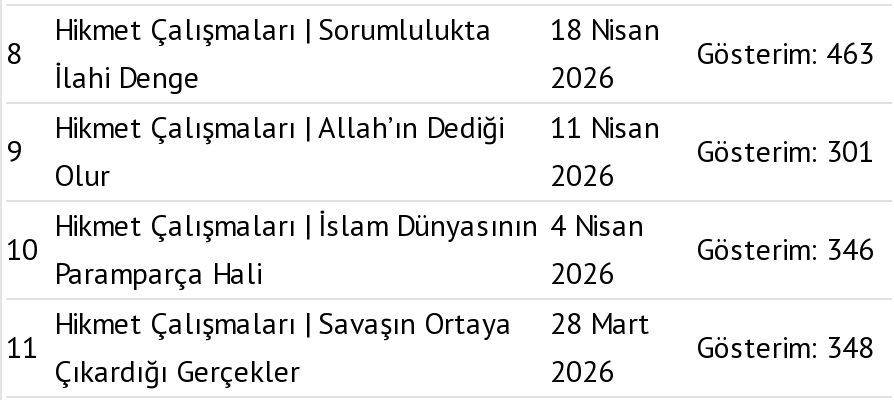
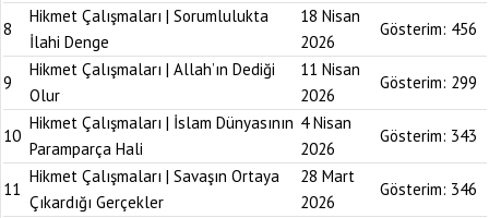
[696,34,874,72] Gösterim: 463 -> [380,19,477,39] Gösterim: 456
[696,132,874,170] Gösterim: 301 -> [380,72,477,93] Gösterim: 299
[696,230,874,268] Gösterim: 346 -> [380,125,477,146] Gösterim: 343
[696,328,874,366] Gösterim: 348 -> [380,179,477,199] Gösterim: 346

